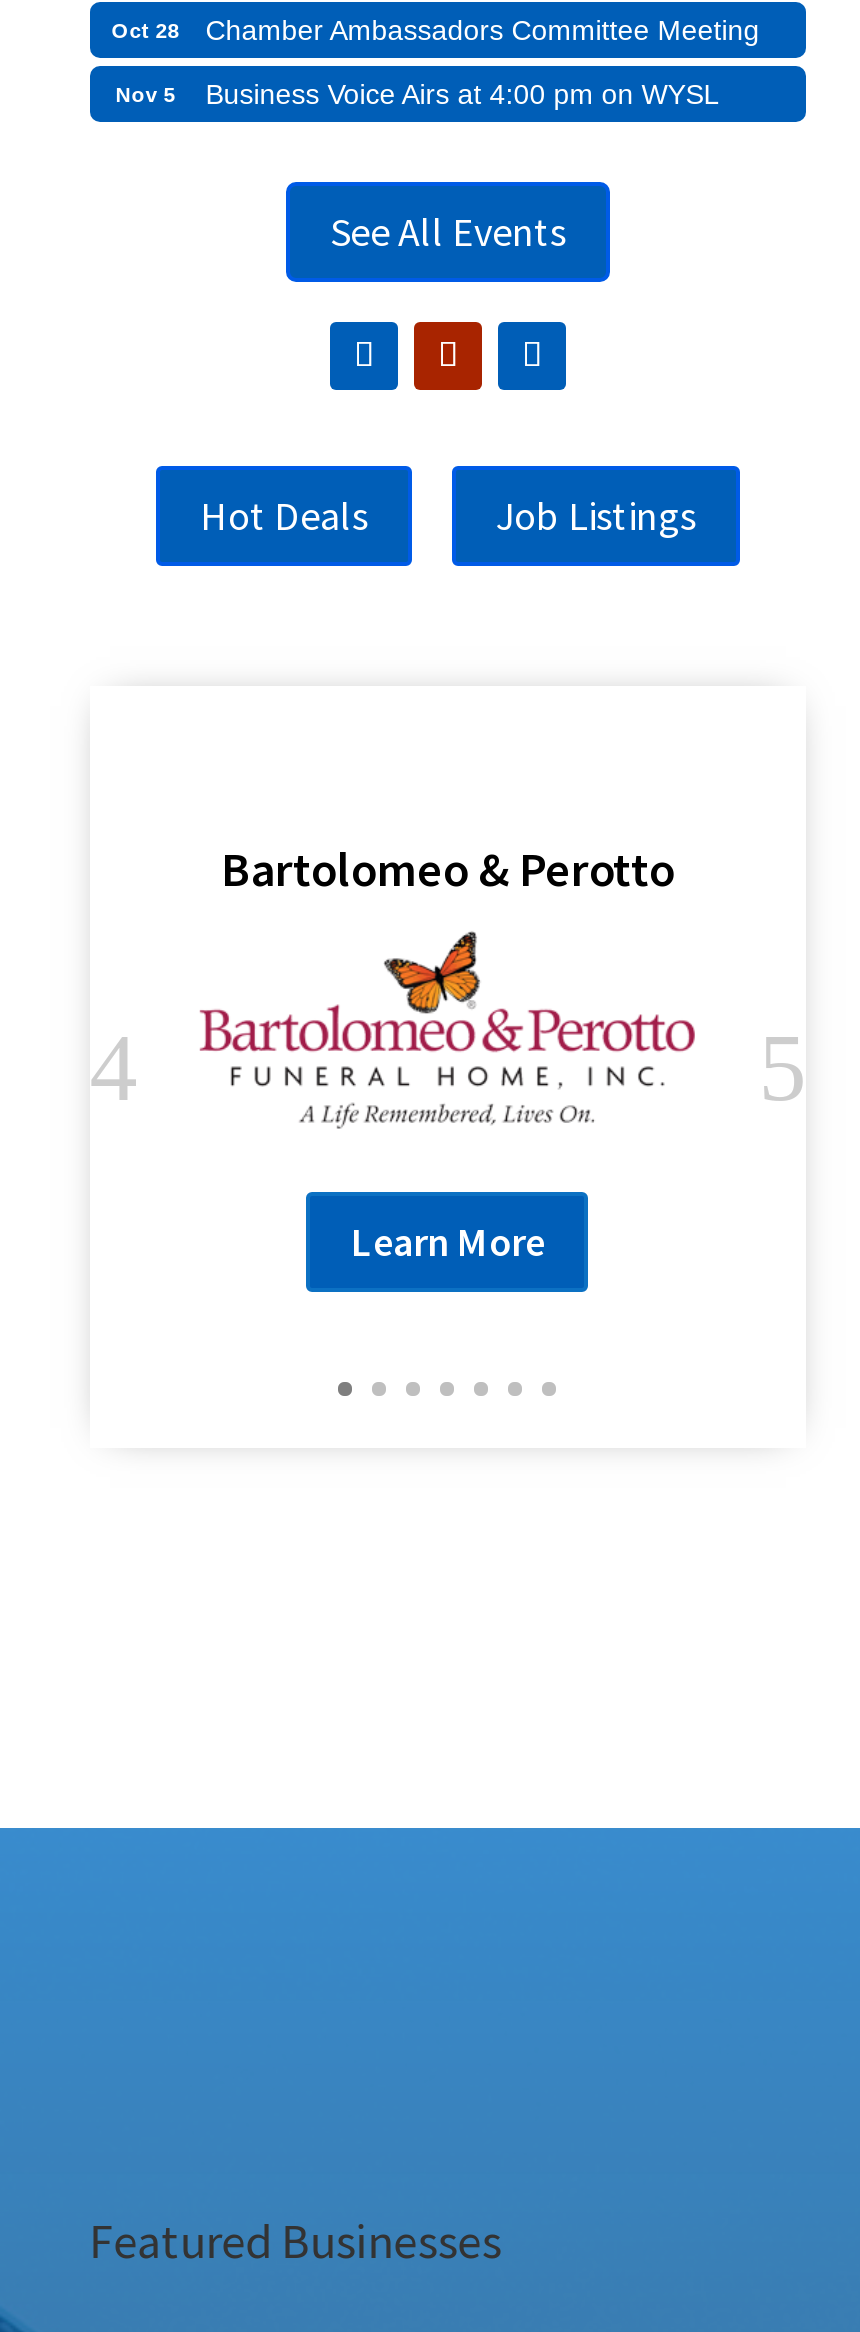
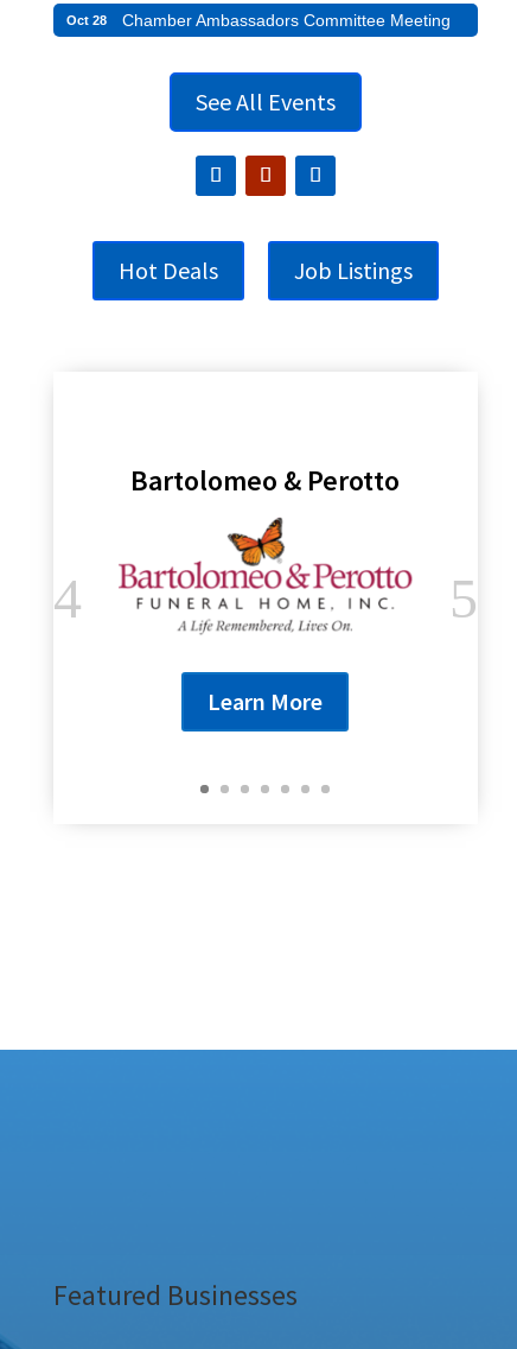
[116,79,720,111] Nov 5 | Business Voice Airs at 4:00 pm on WYSL -> none

